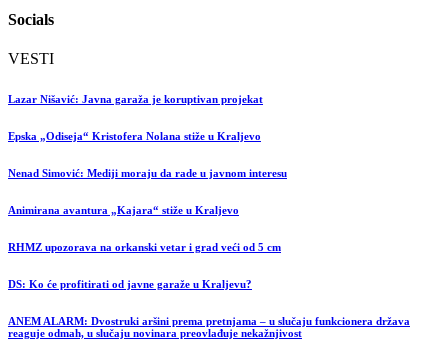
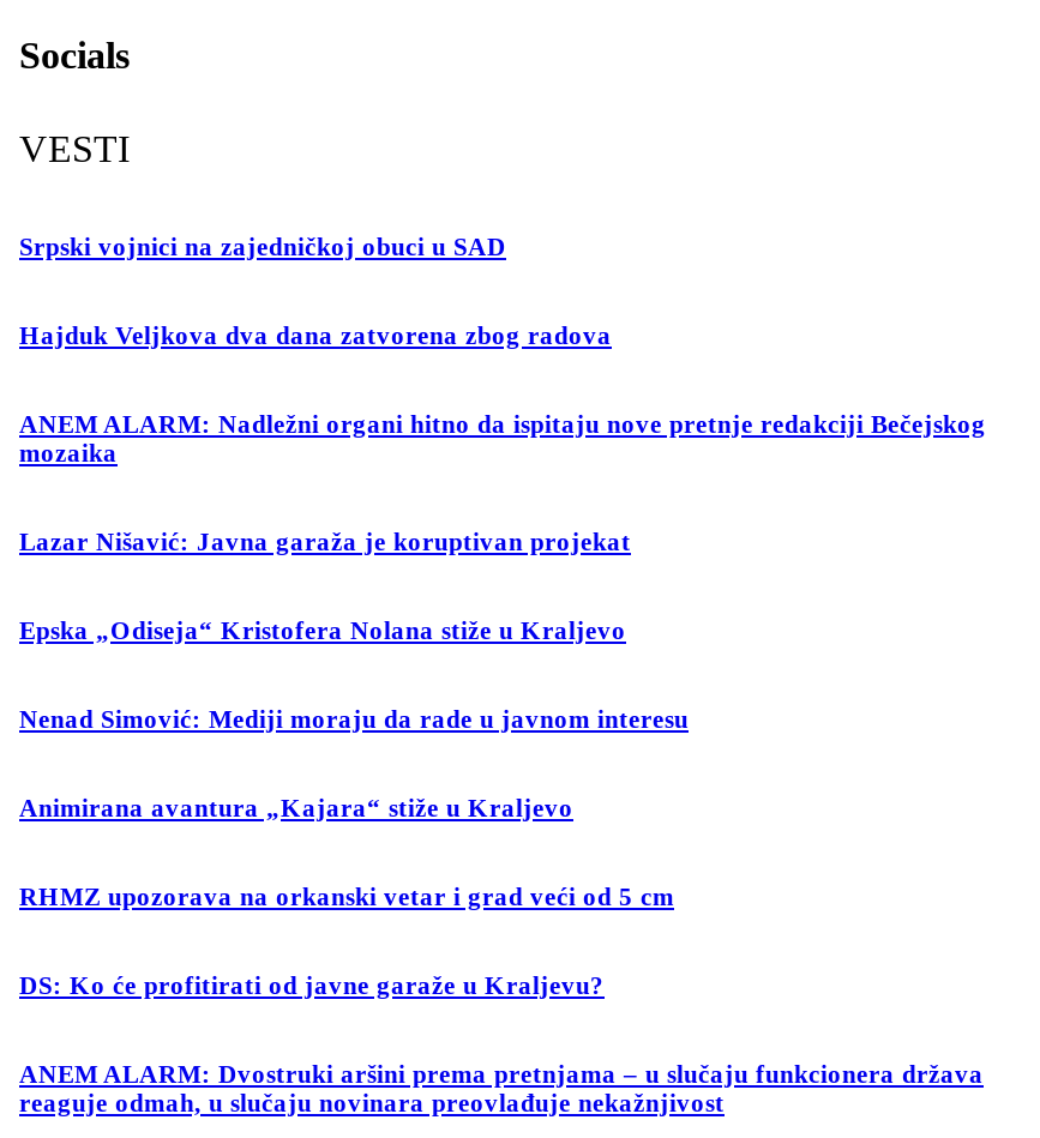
none -> [19,232,986,467] Srpski vojnici na zajedničkoj obuci u SAD | Hajduk Veljkova dva dana zatvorena zbog radova | ANEM ALARM: Nadležni organi hitno da ispitaju nove pretnje redakciji Bečejskog | mozaika

